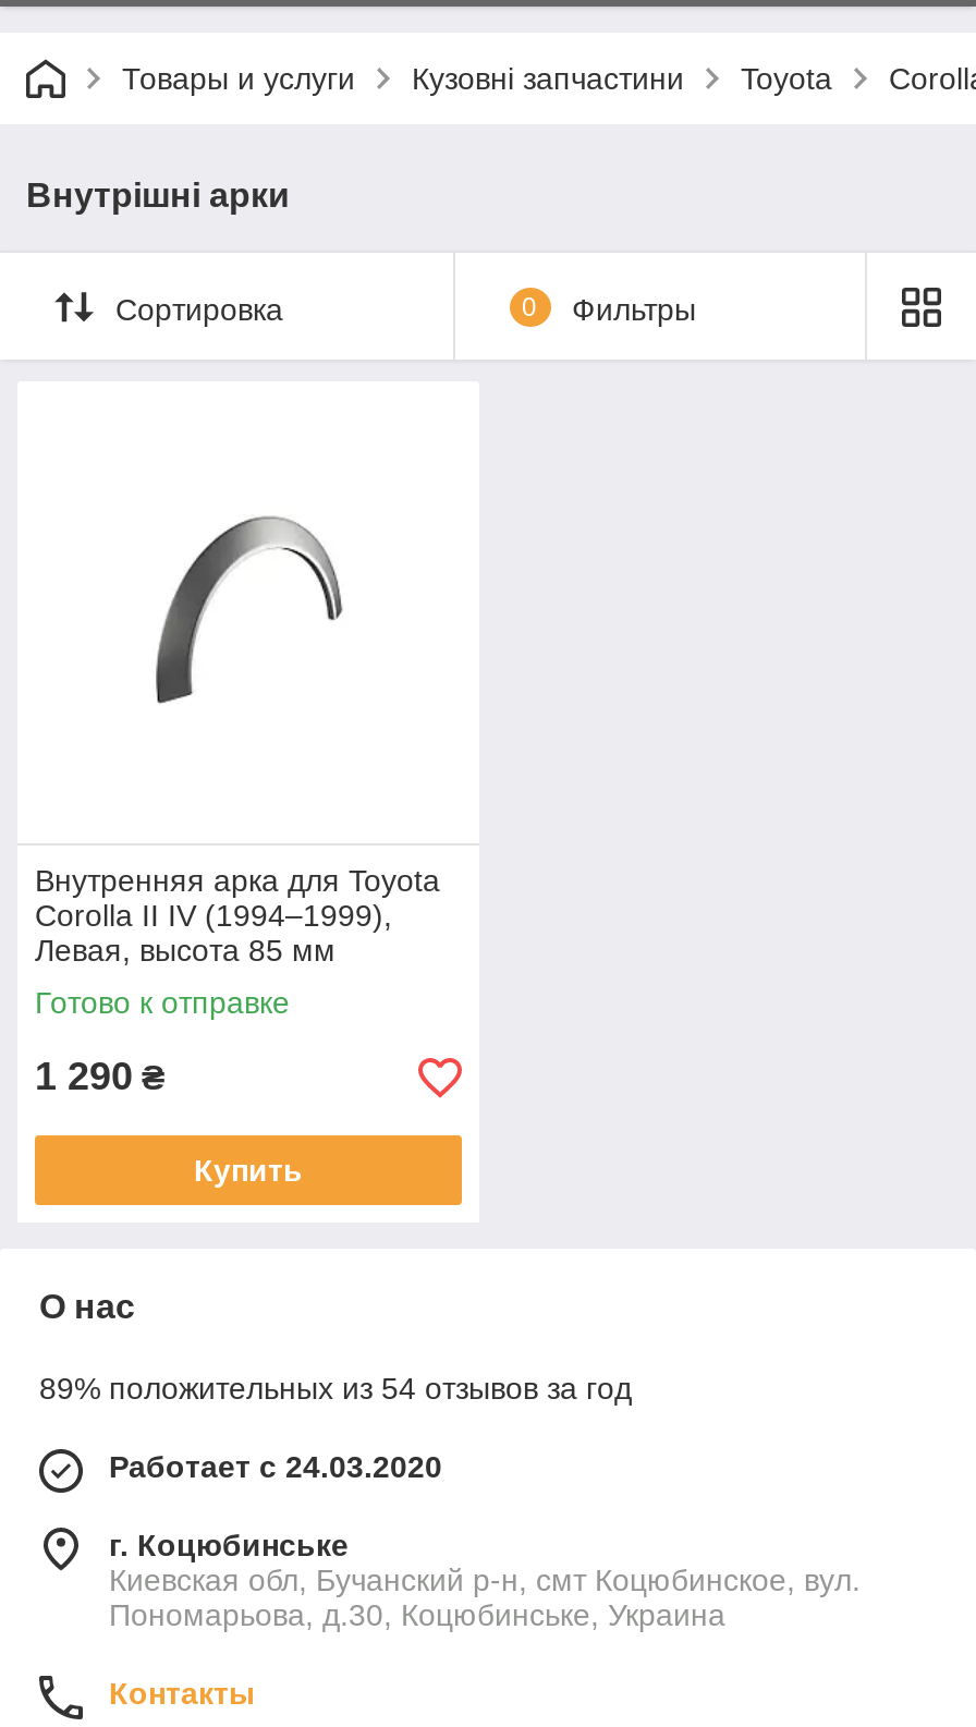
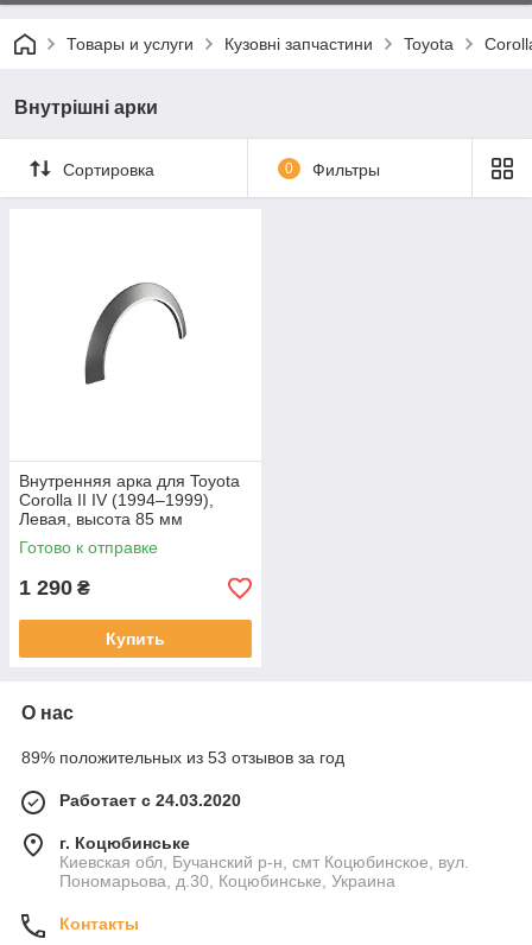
[39,1371,632,1406] 89% положительных из 54 отзывов за год -> [21,748,344,767] 89% положительных из 53 отзывов за год

